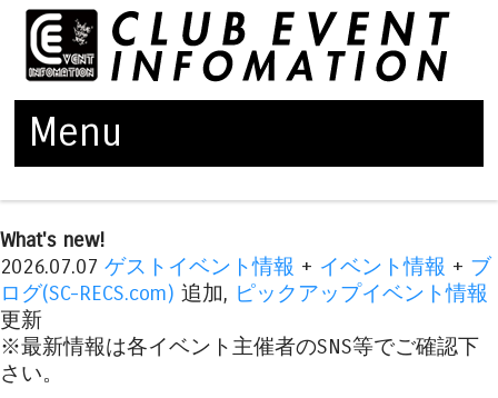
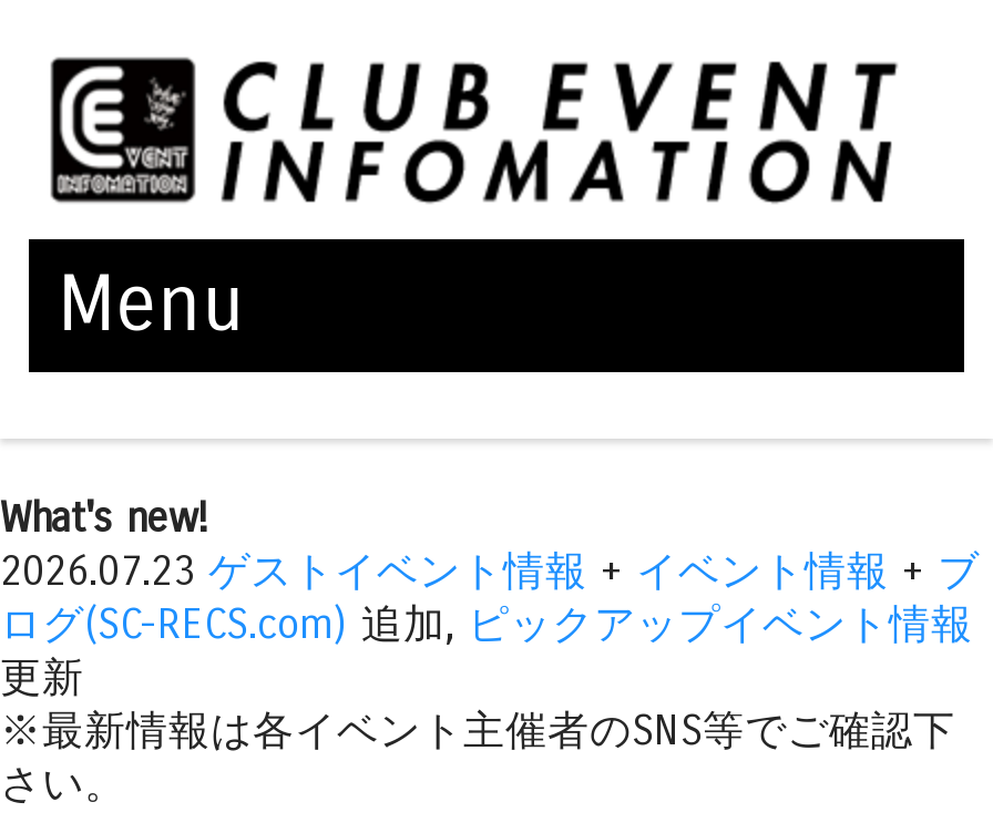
[0,255,491,279] 2026.07.07ゲストイベント情報+イベント情報+ブ -> [0,547,980,596] 2026.07.23ゲストイベント情報+イベント情報+ブ

